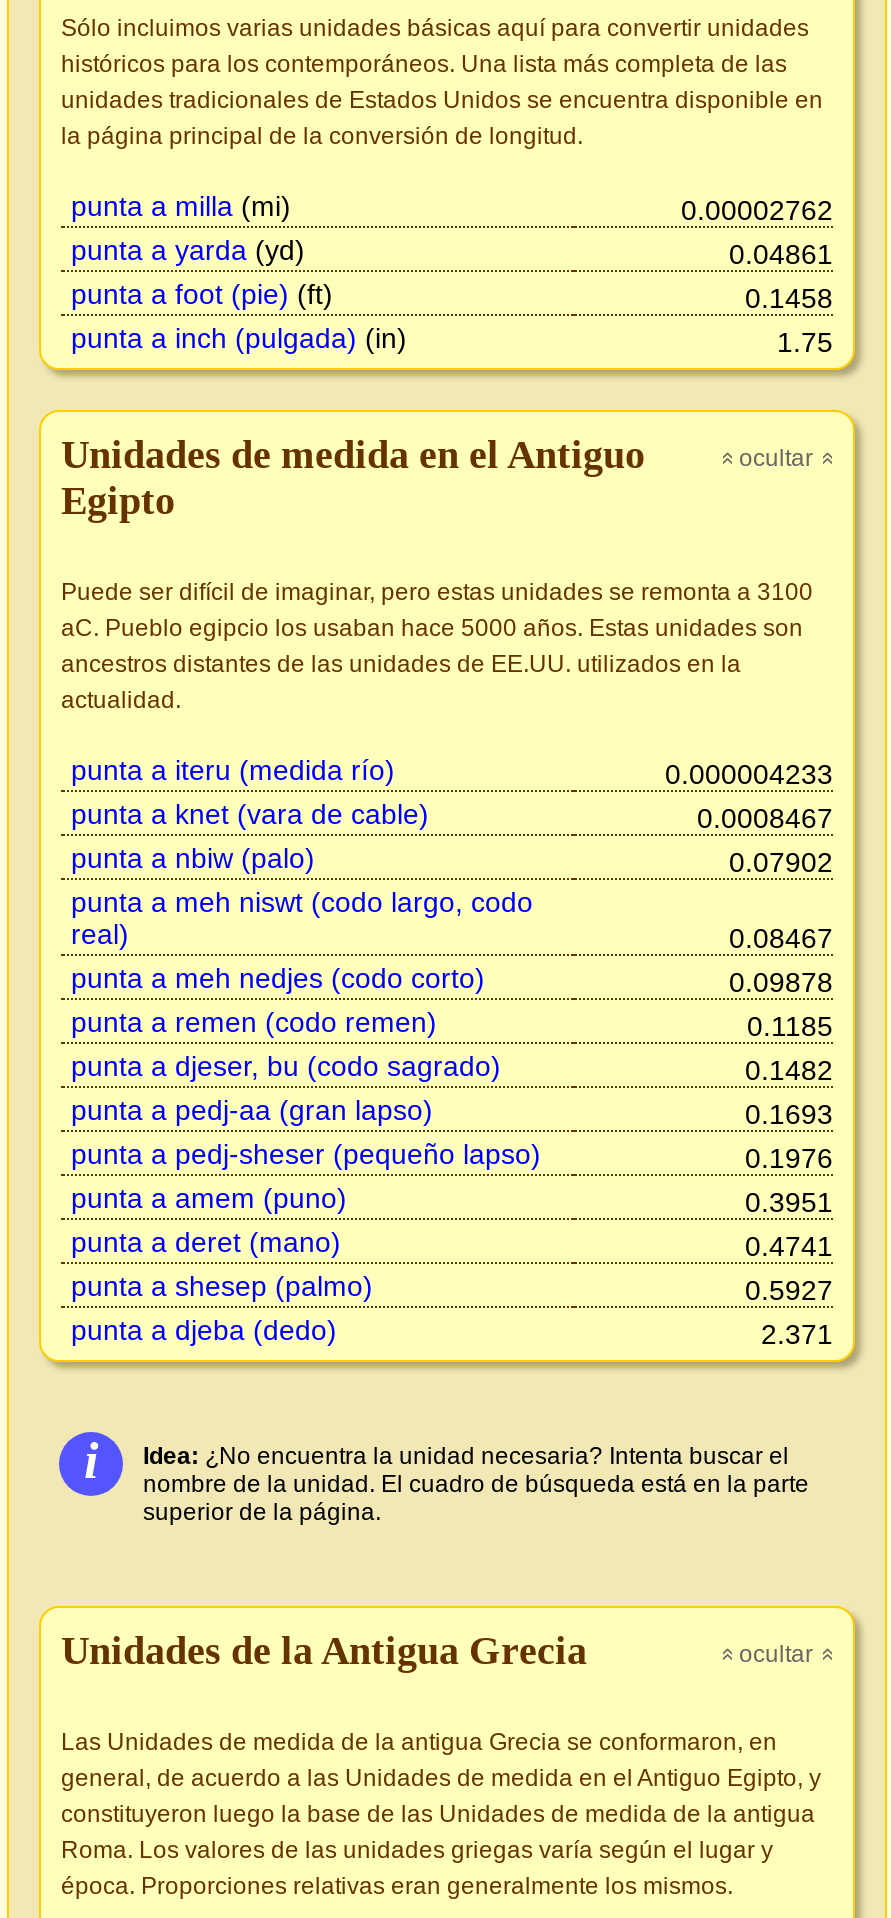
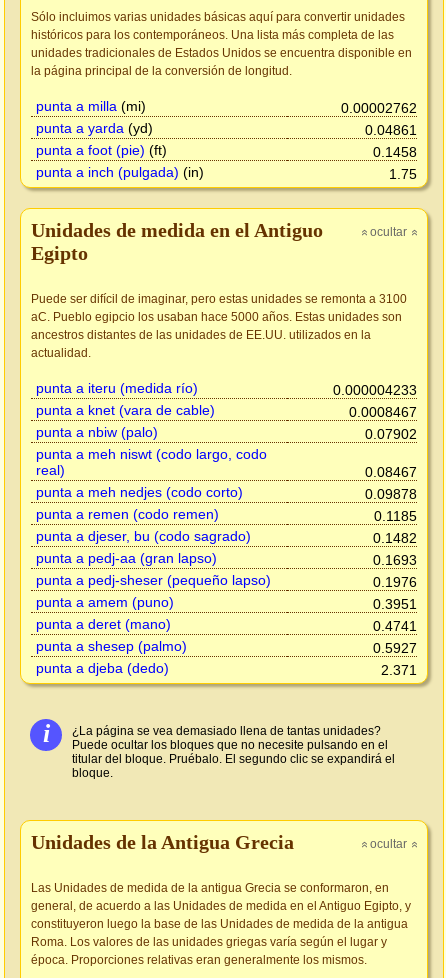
[143,1442,809,1526] Idea: ¿No encuentra la unidad necesaria? Intenta buscar el | nombre de la unidad. El cuadro de búsqueda está en la parte | superior de la página. -> [72,724,395,780] ¿La página se vea demasiado llena de tantas unidades? | Puede ocultar los bloques que no necesite pulsando en el | titular del bloque. Pruébalo. El segundo clic se expandirá el | bloque.

